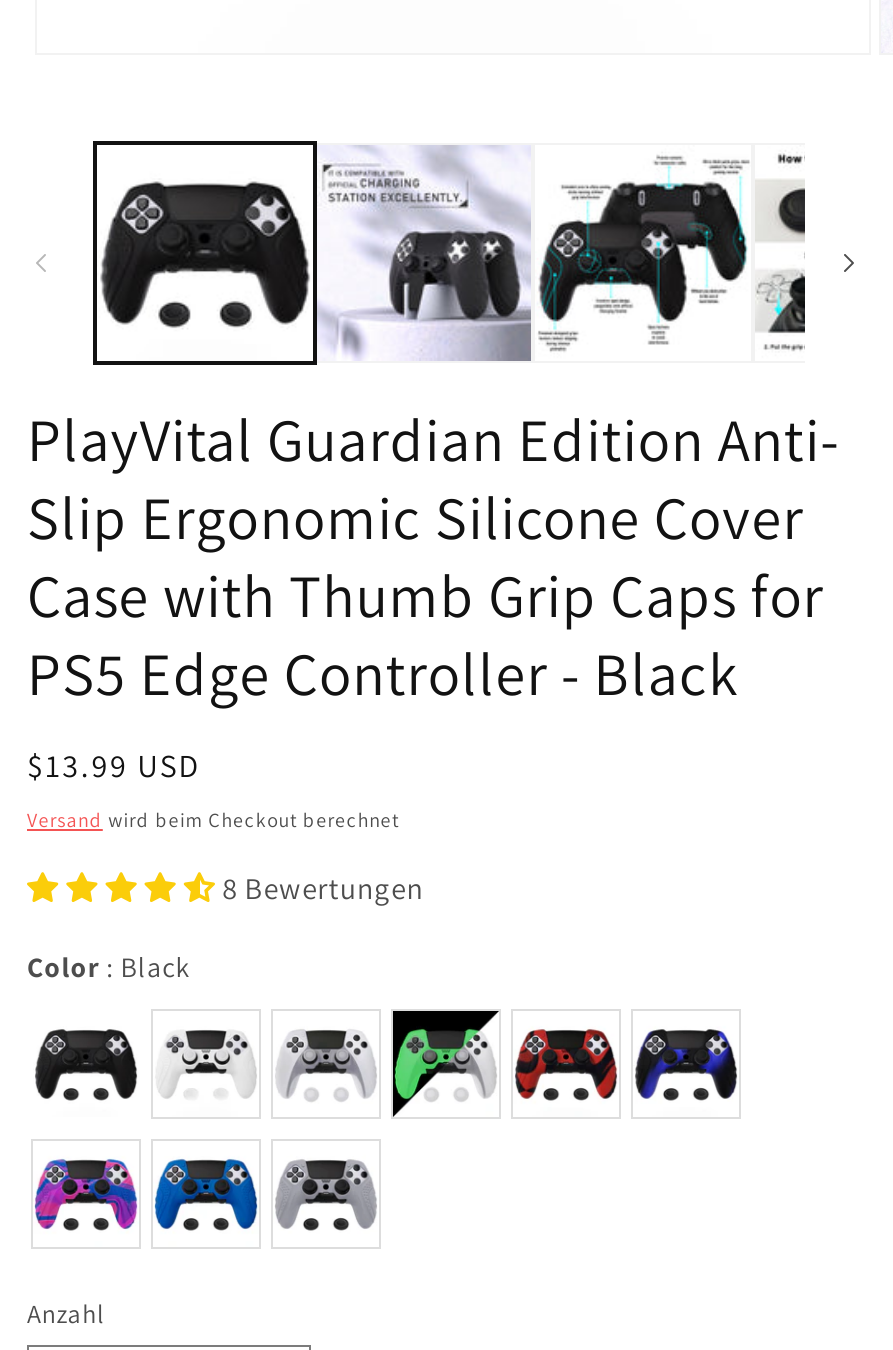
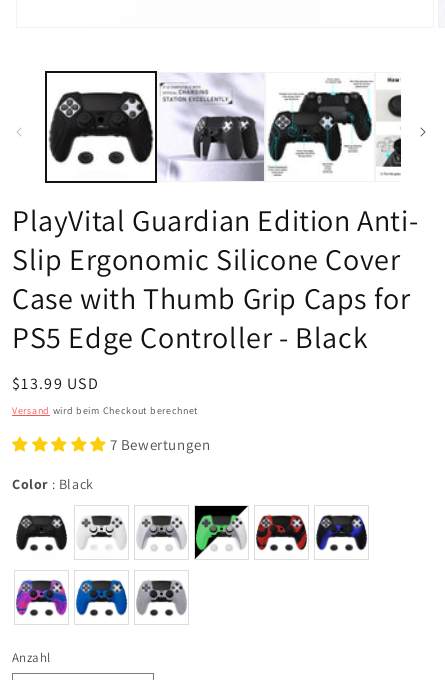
[222,869,424,907] 8 Bewertungen -> [110,435,210,454] 7 Bewertungen

